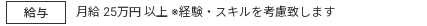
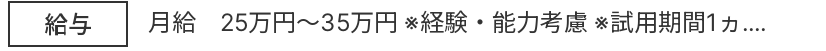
[76,3,335,18] 月給 25万円 以上 ※経験・スキルを考慮致します -> [148,7,766,37] 月給 25万円～35万円 ※経験・能力考慮 ※試用期間1ヵ....

